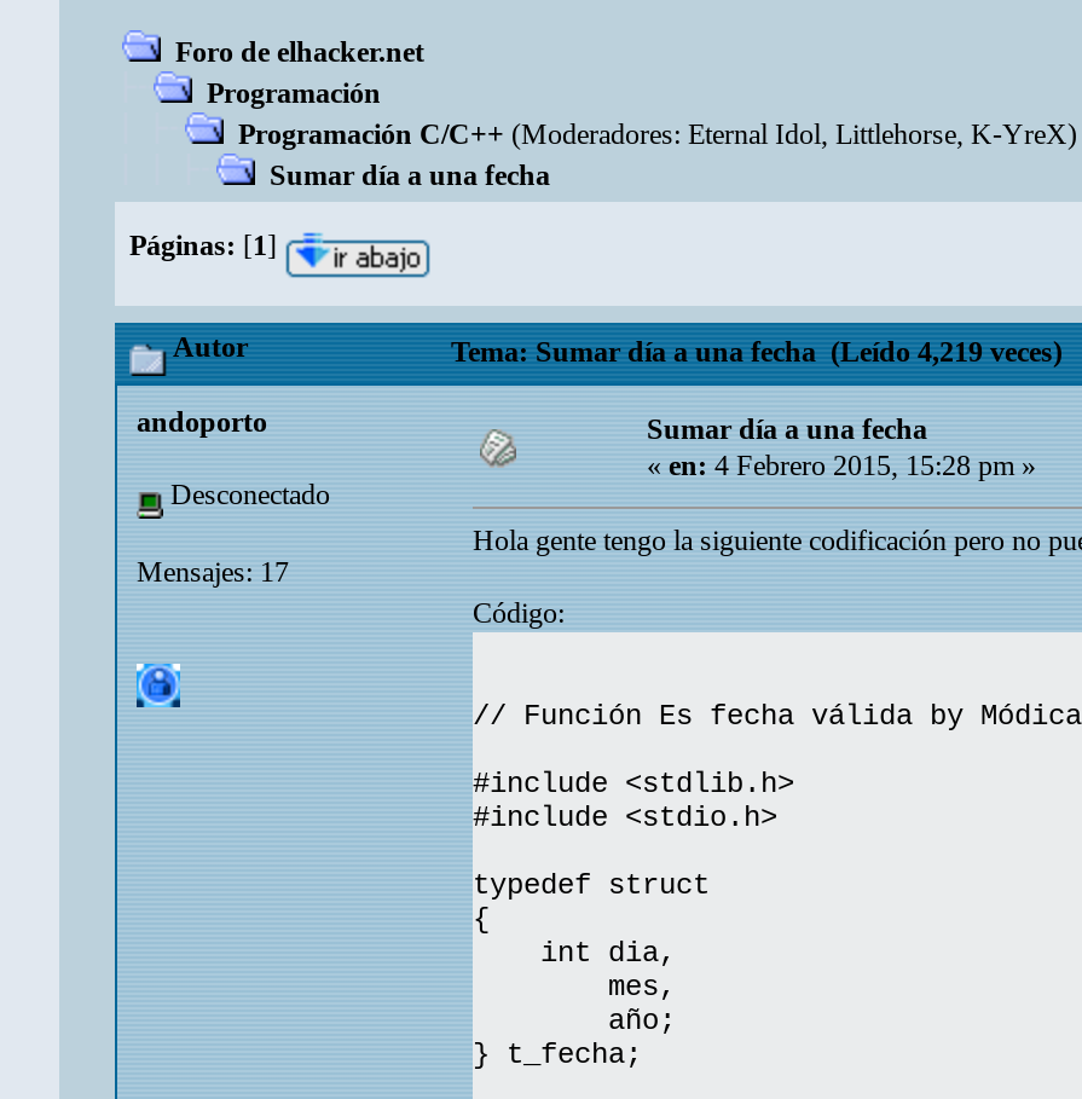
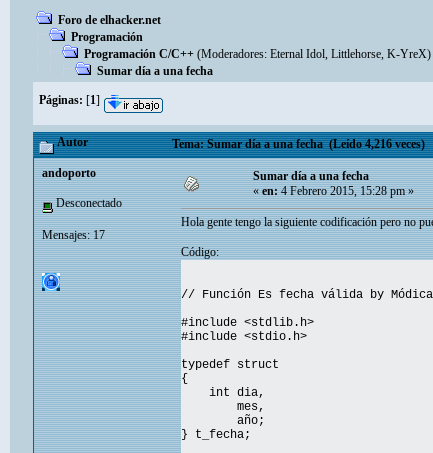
[451,336,1063,369] Tema: Sumar día a una fecha (Leído 4,219 veces) -> [172,137,425,151] Tema: Sumar día a una fecha (Leído 4,216 veces)

